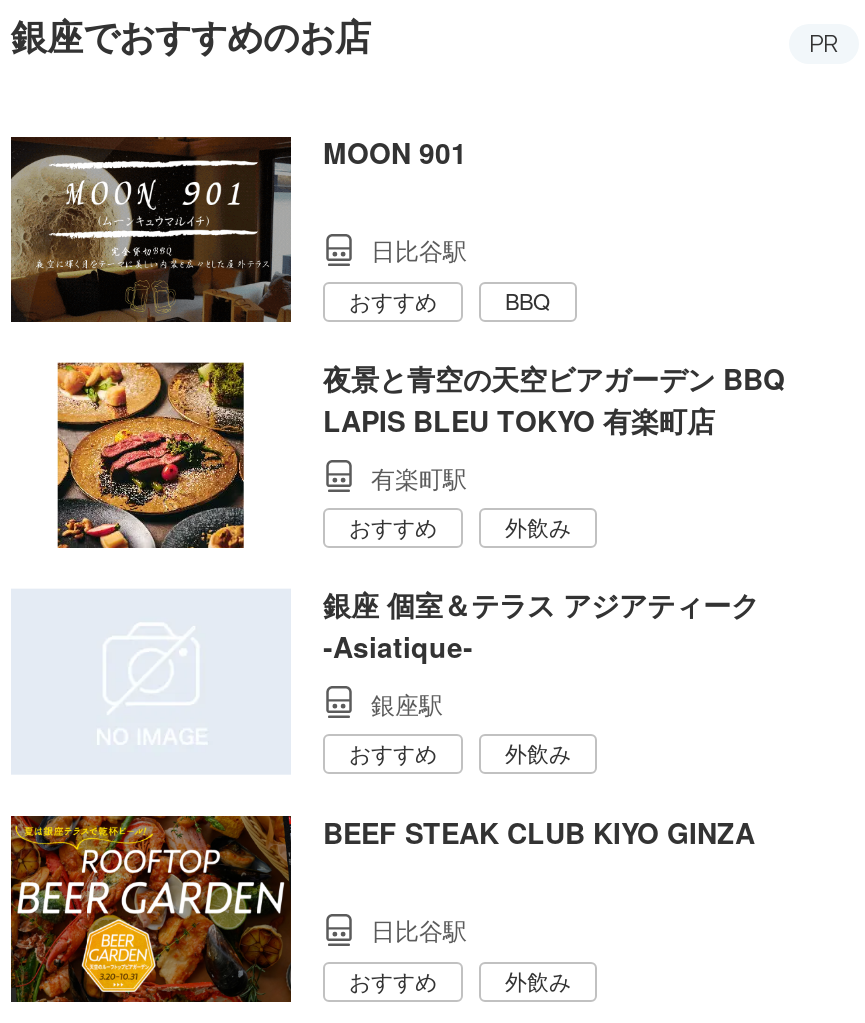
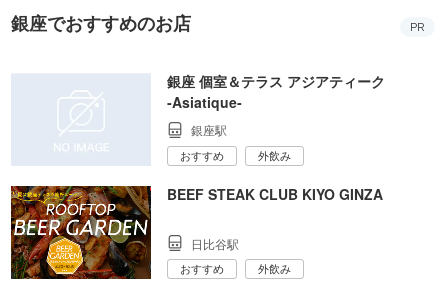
[9,132,785,542] [image] | MOON 901 | 日比谷駅 | おすすめ | BBQ | 夜景と青空の天空ビアガーデン BBQ | LAPIS BLEU TOKYO 有楽町店 | 有楽町駅 | おすすめ | 外飲み -> none
[55,360,247,550] [image] -> none

